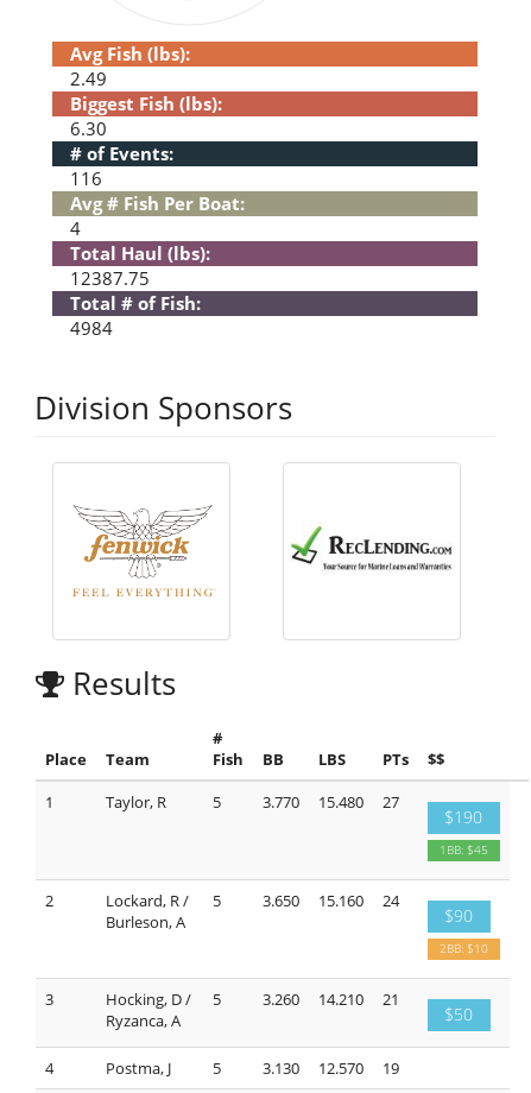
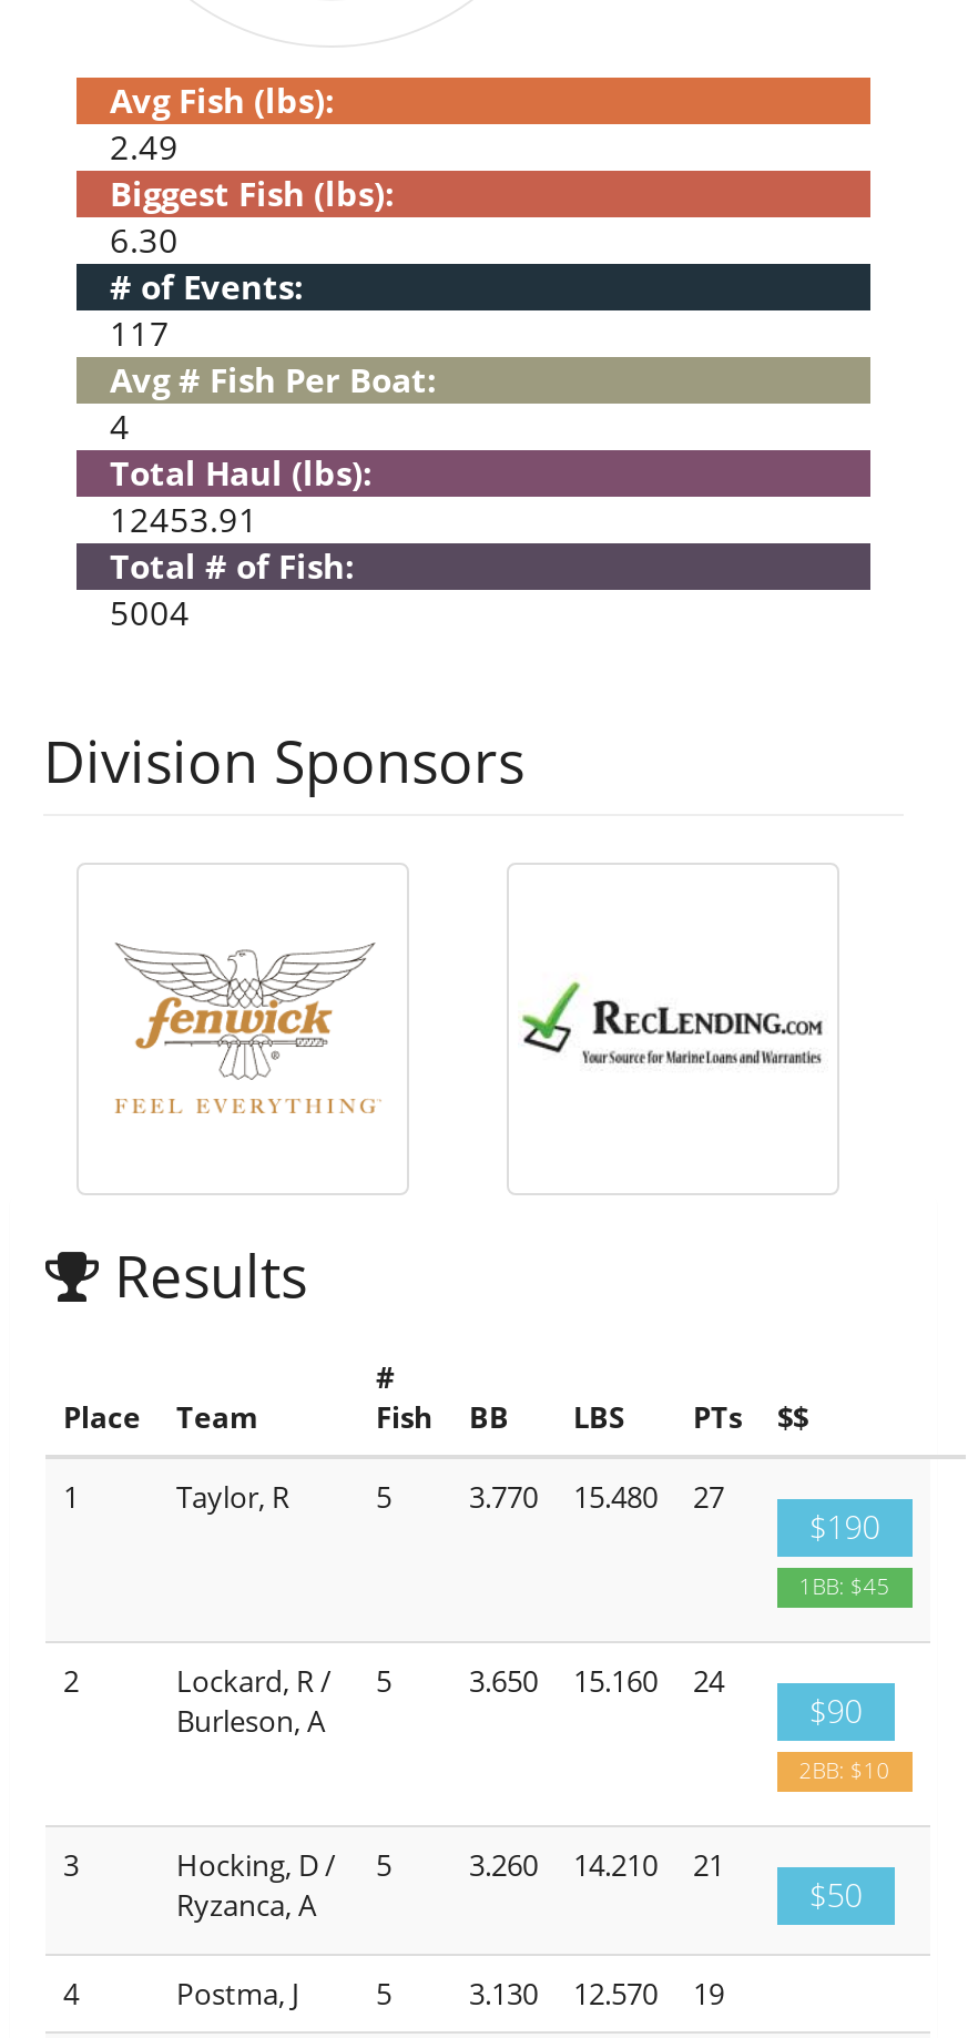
[70,167,102,191] 116 -> [110,311,170,356] 117
[70,267,150,290] 12387.75 -> [110,498,258,542] 12453.91
[70,316,113,340] 4984 -> [110,591,190,635] 5004

